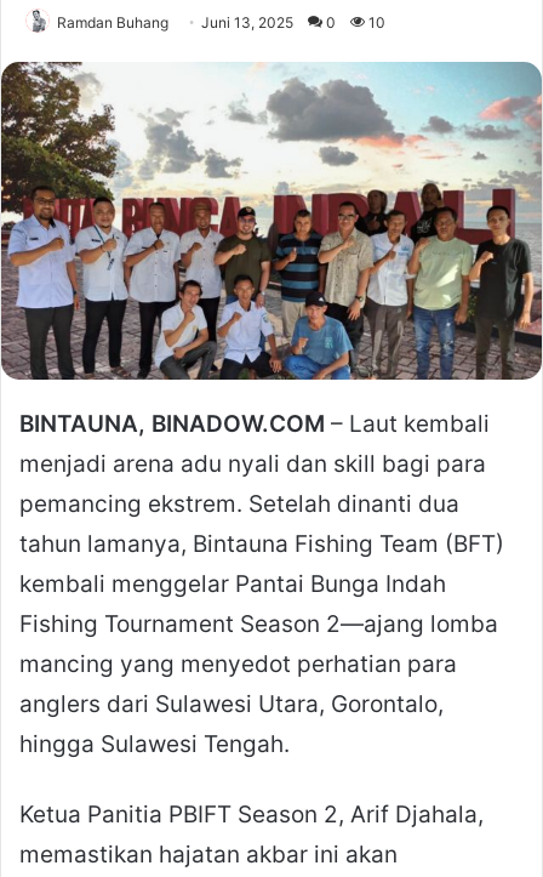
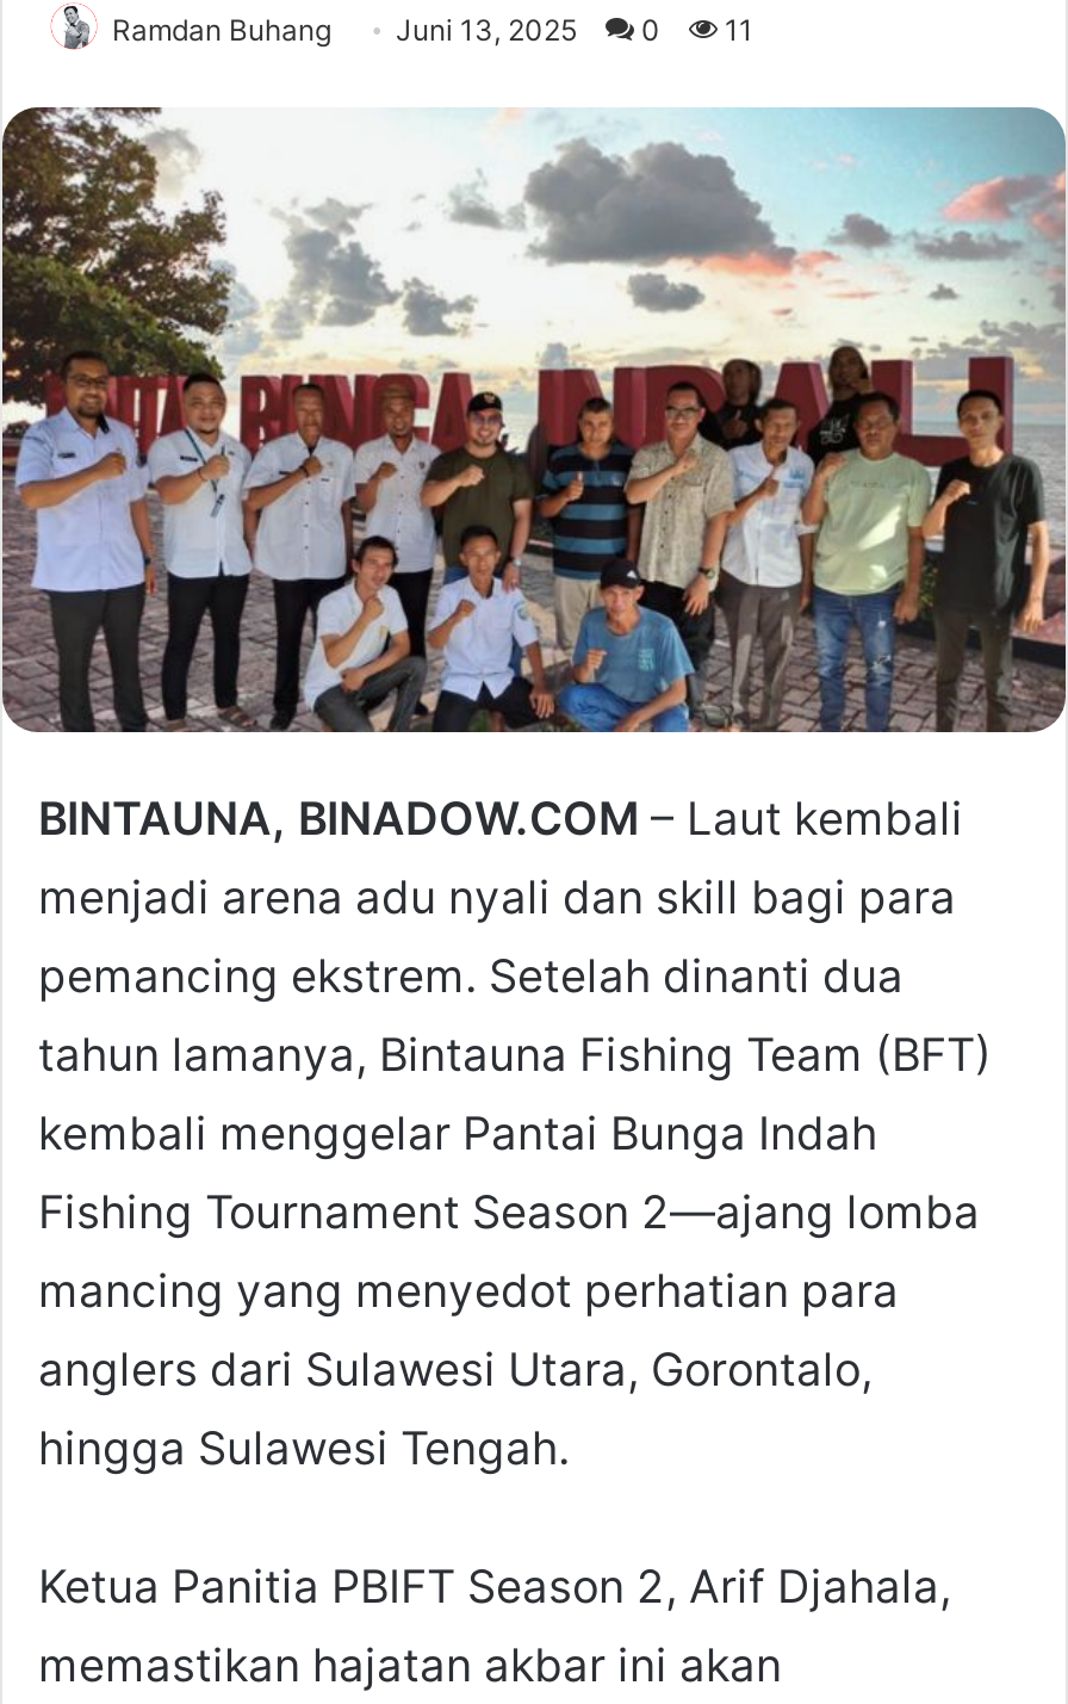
[57,13,385,32] Ramdan Buhang Juni 13, 2025 0 10 -> [112,12,753,48] Ramdan Buhang Juni 13, 2025 0 11

